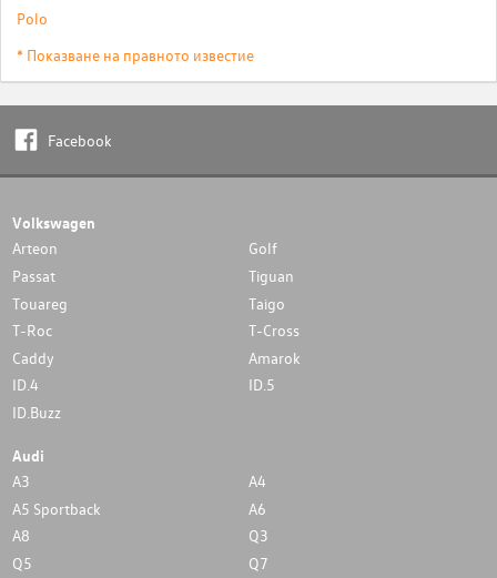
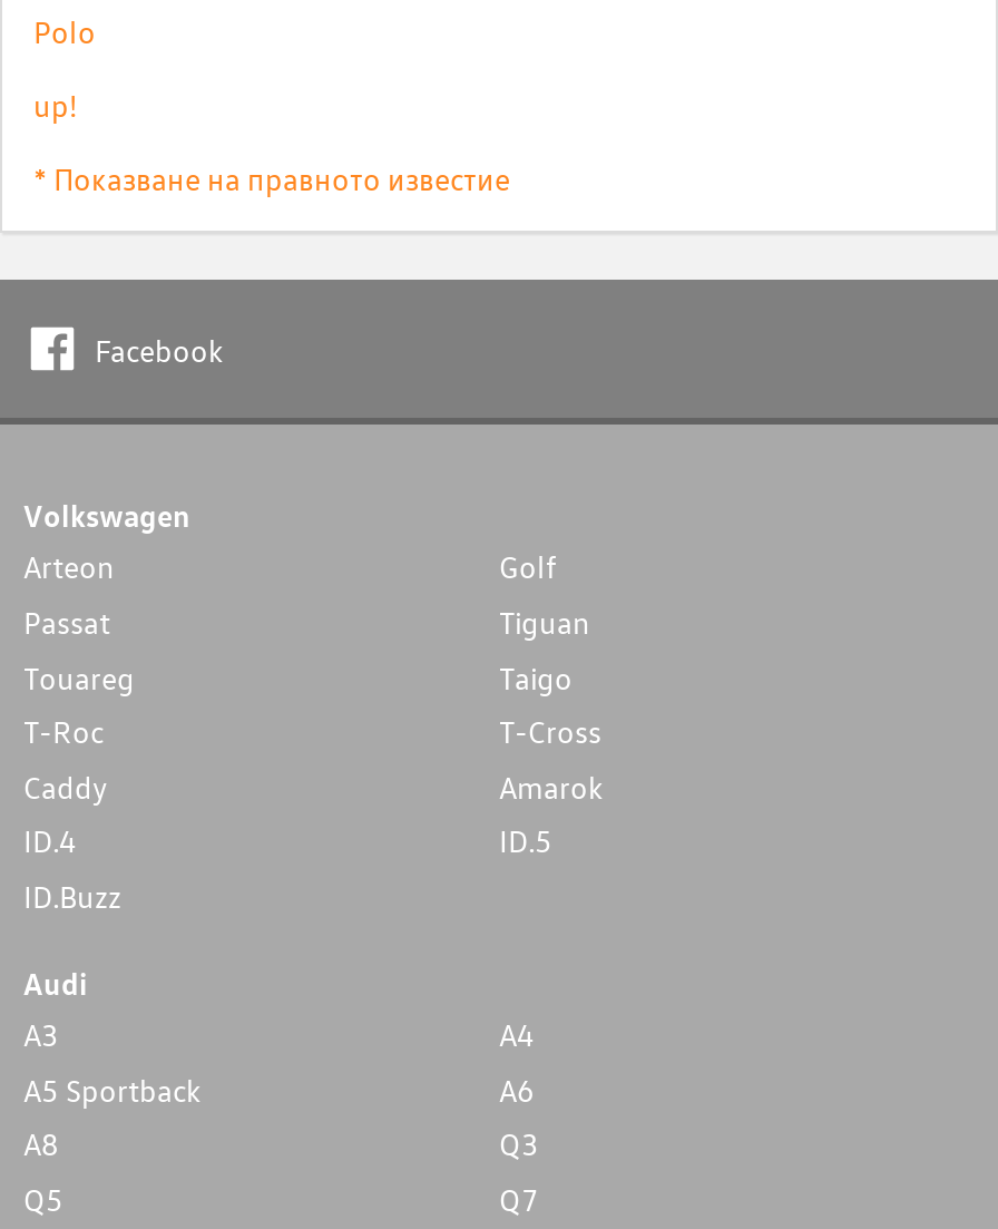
none -> [33,84,78,126] up!

